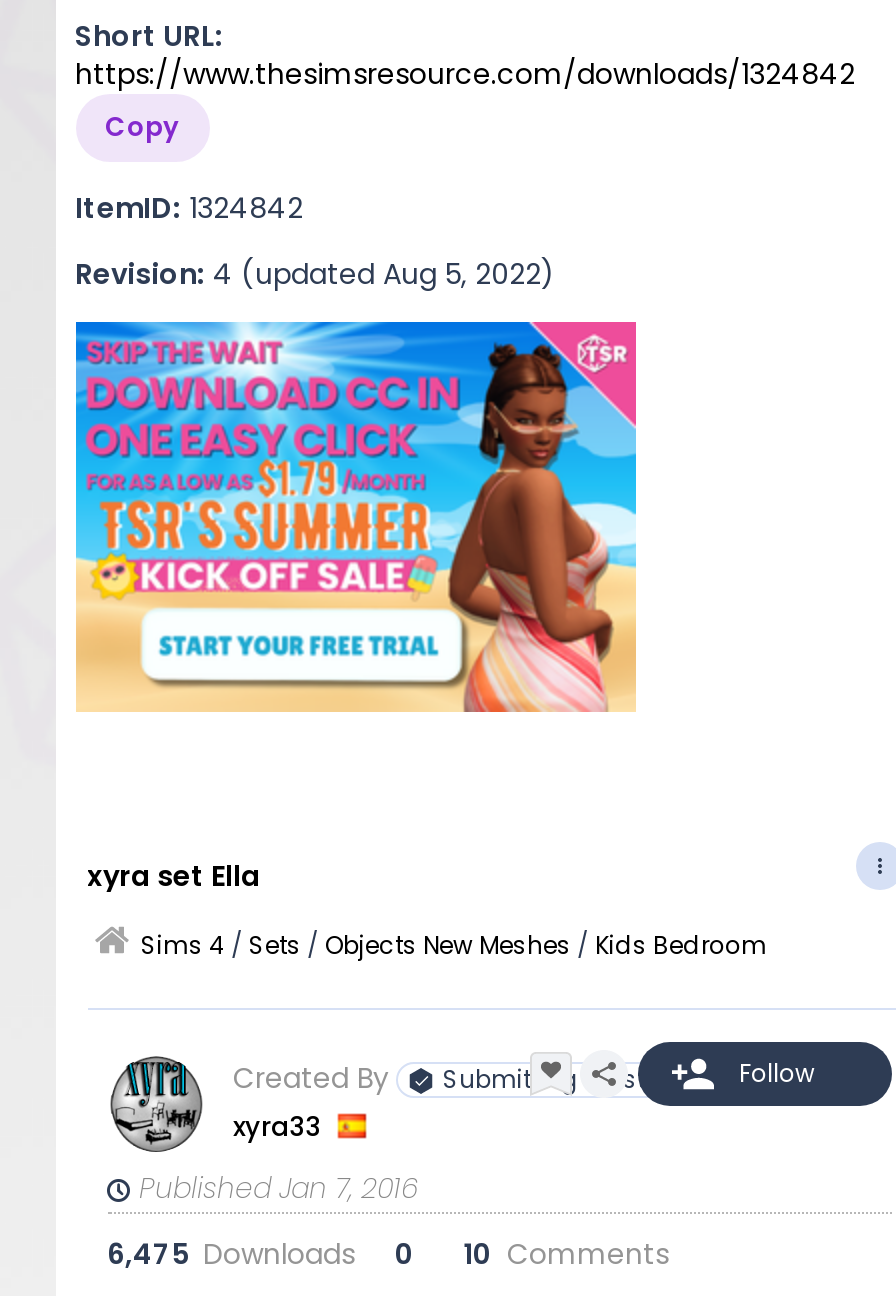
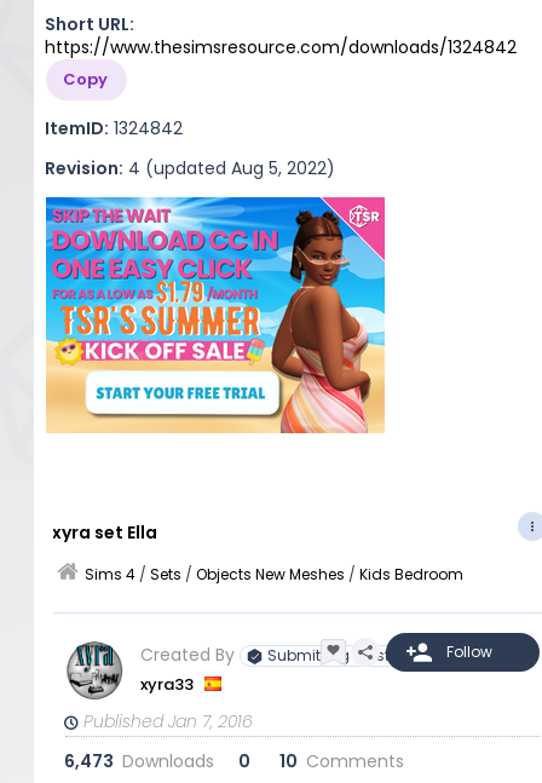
[107,1234,669,1274] 6,475 Downloads 0 10 Comments -> [65,749,405,773] 6,473 Downloads 0 10 Comments

